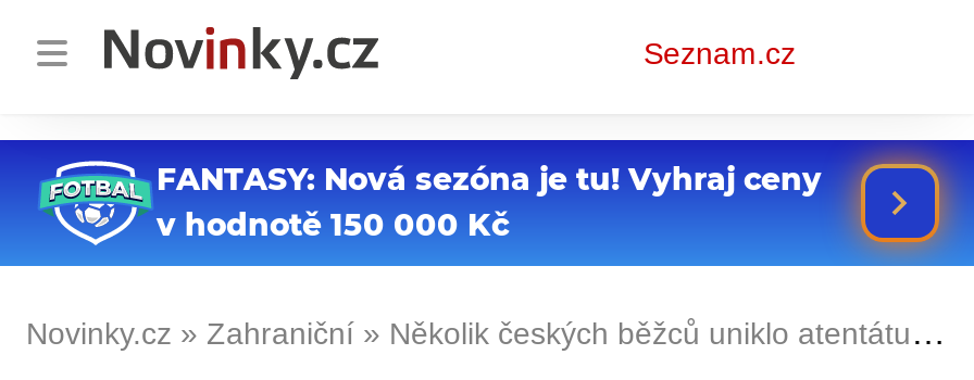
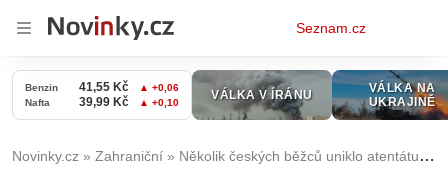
[7,138,967,268] [image] -> [3,68,445,125] [image]

